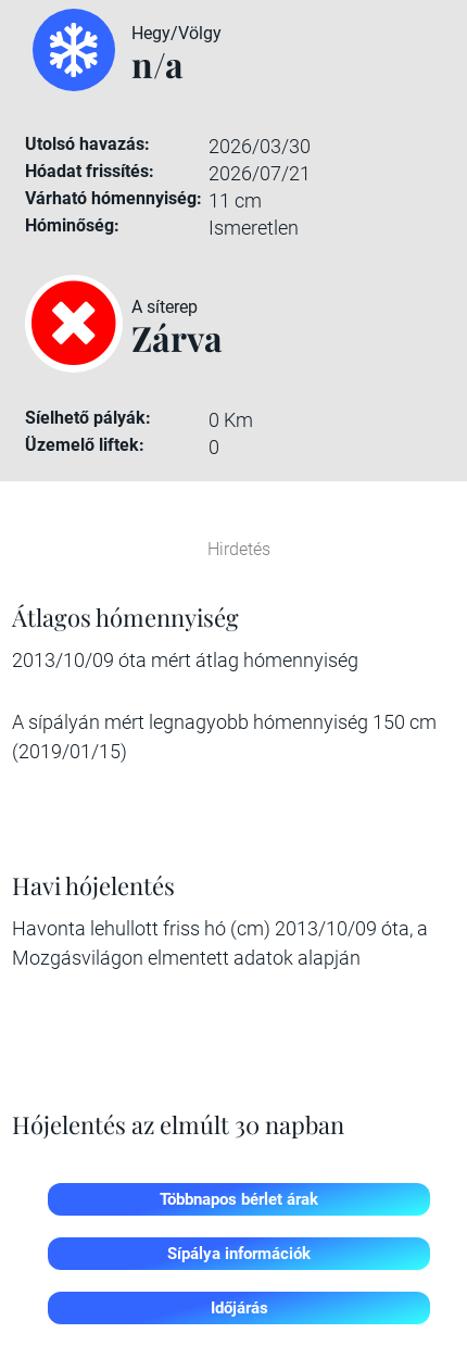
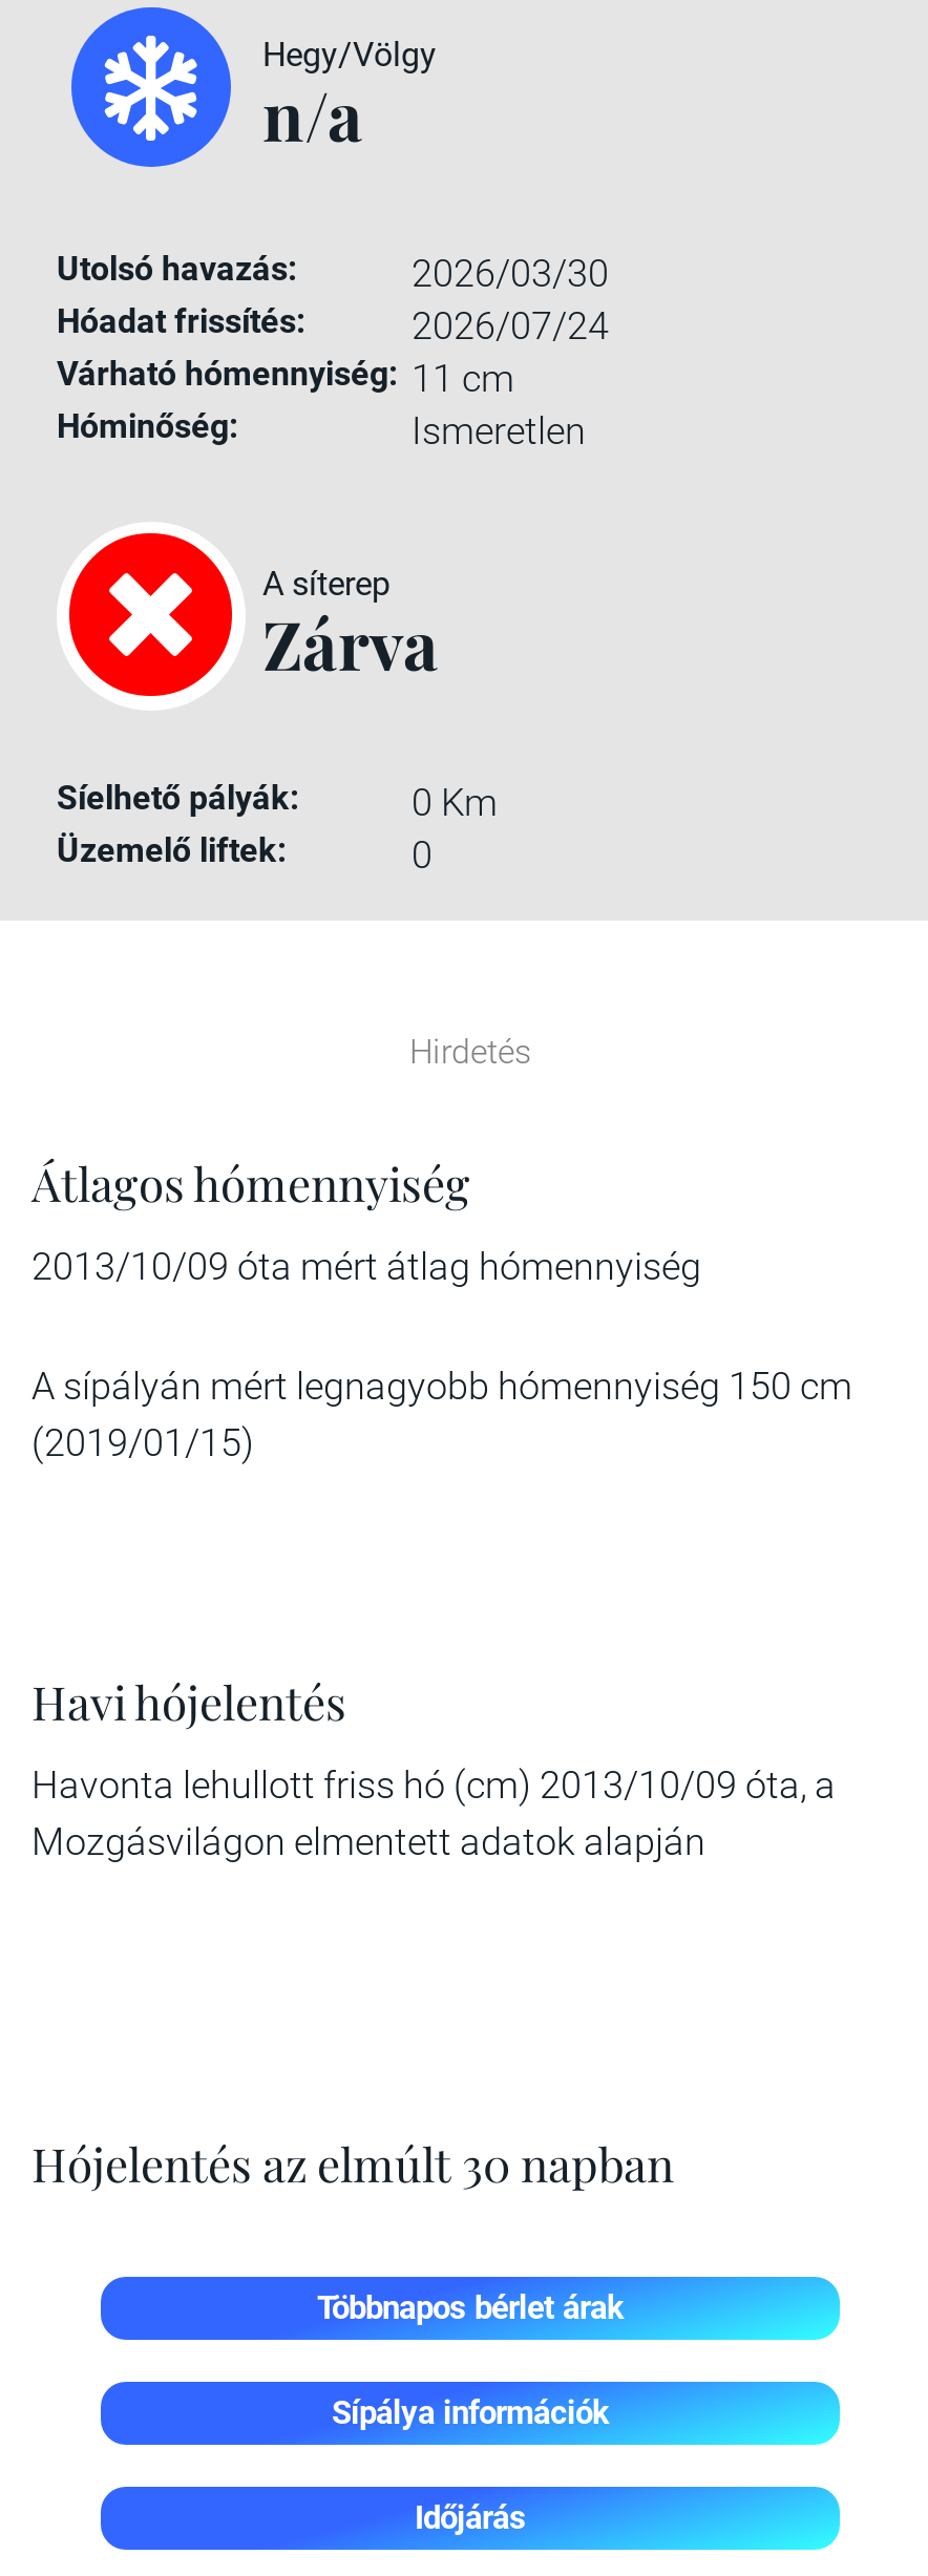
[209,162,311,185] 2026/07/21 -> [412,304,609,348] 2026/07/24

